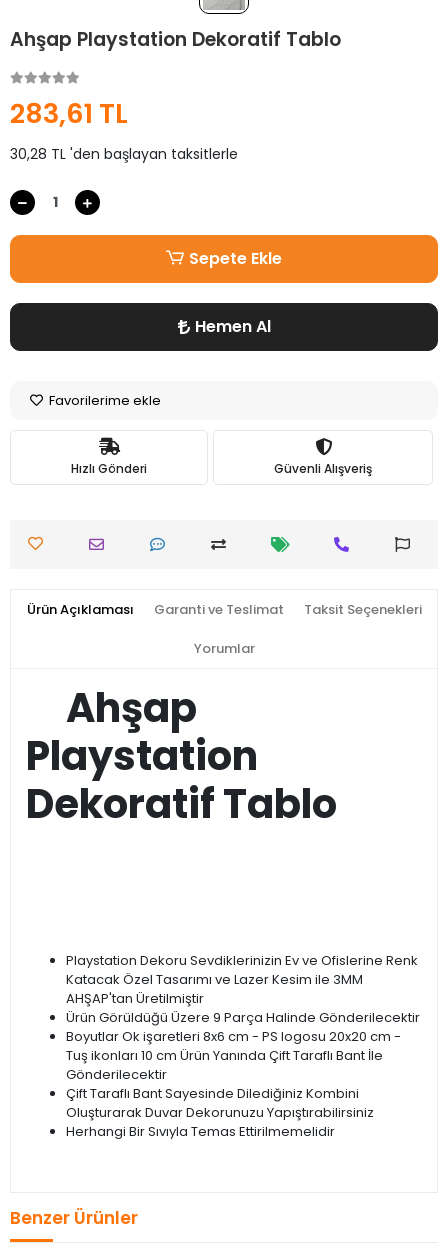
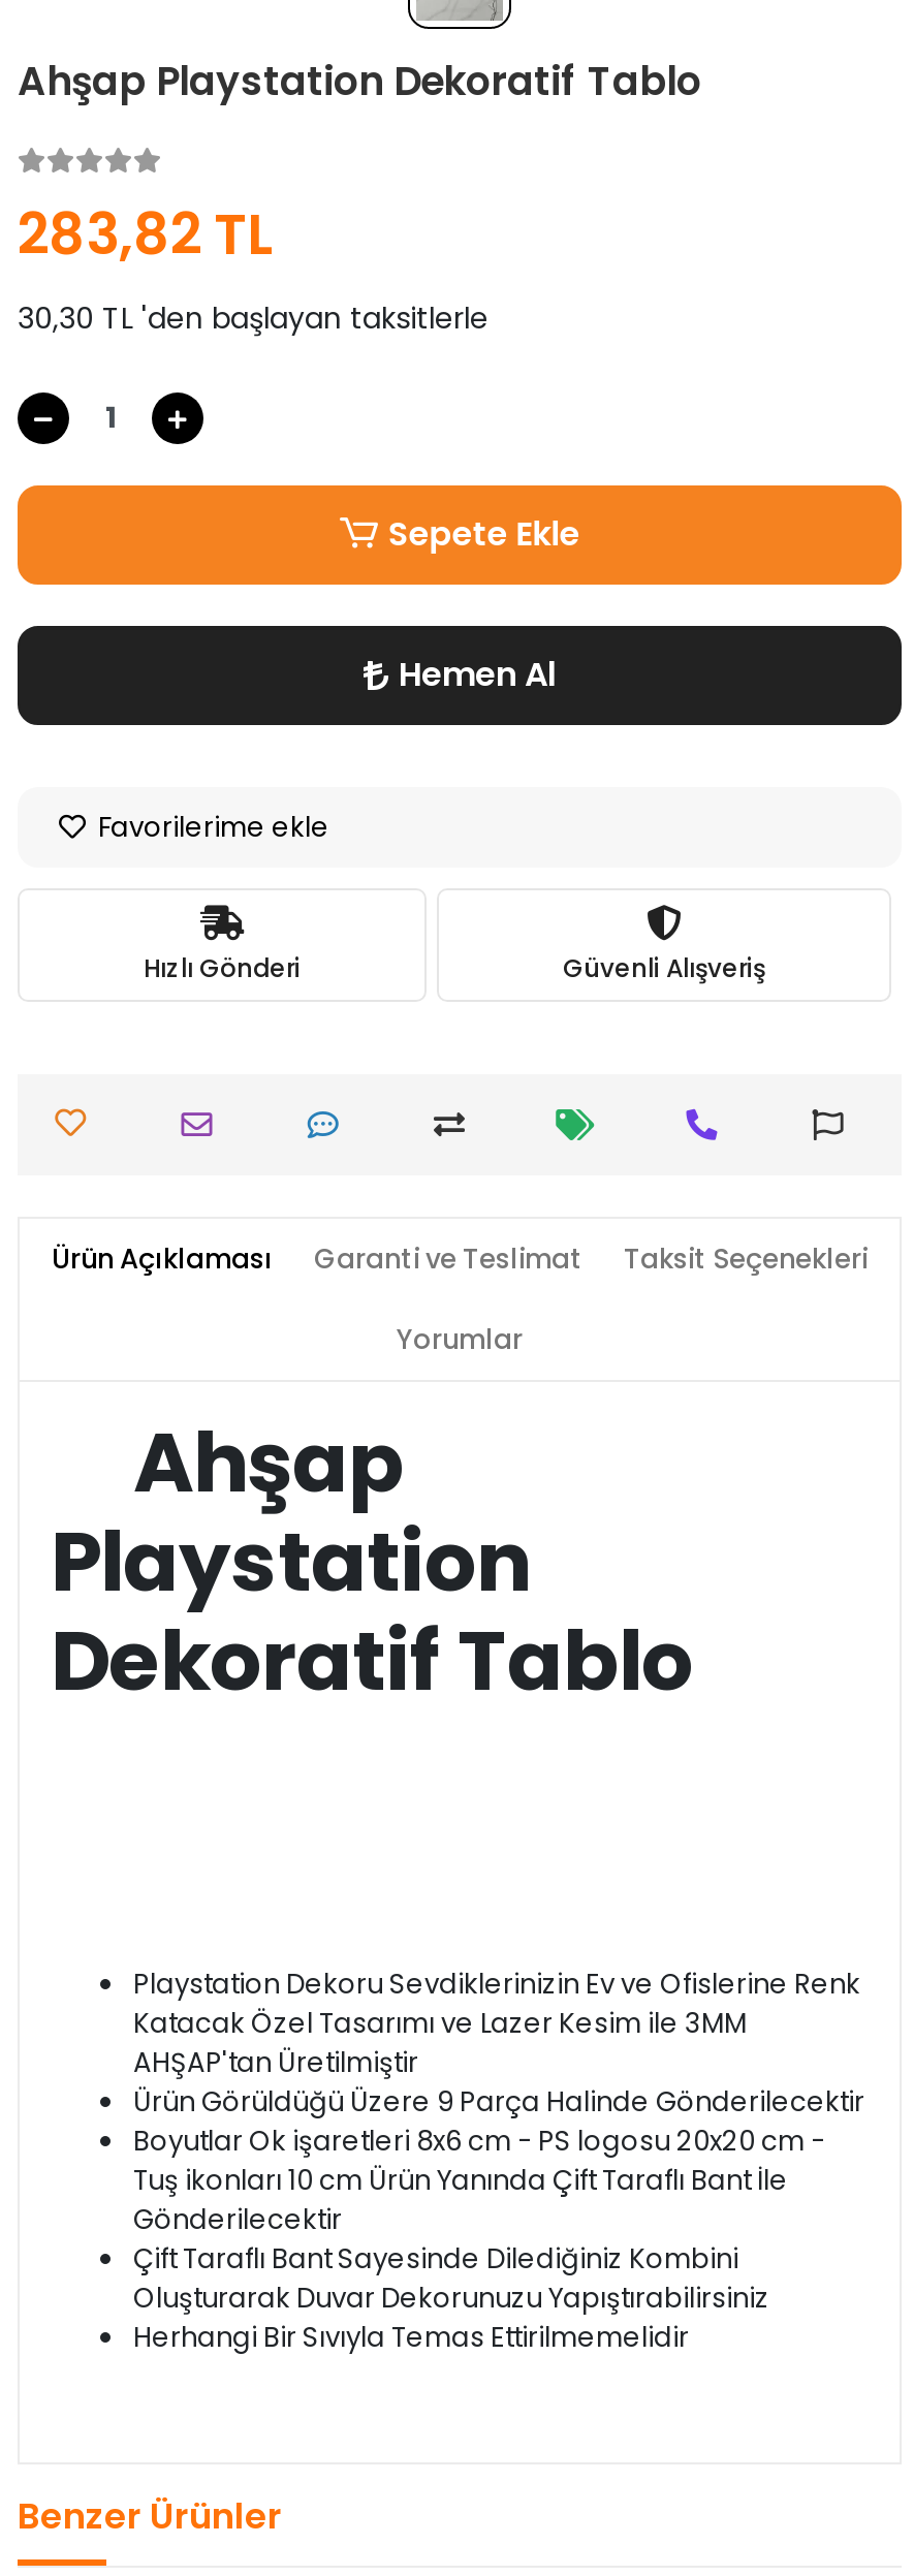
[10,95,128,132] 283,61 TL -> [18,196,274,273] 283,82 TL
[10,144,238,164] 30,28 TL 'den başlayan taksitlerle -> [18,297,488,339] 30,30 TL 'den başlayan taksitlerle

